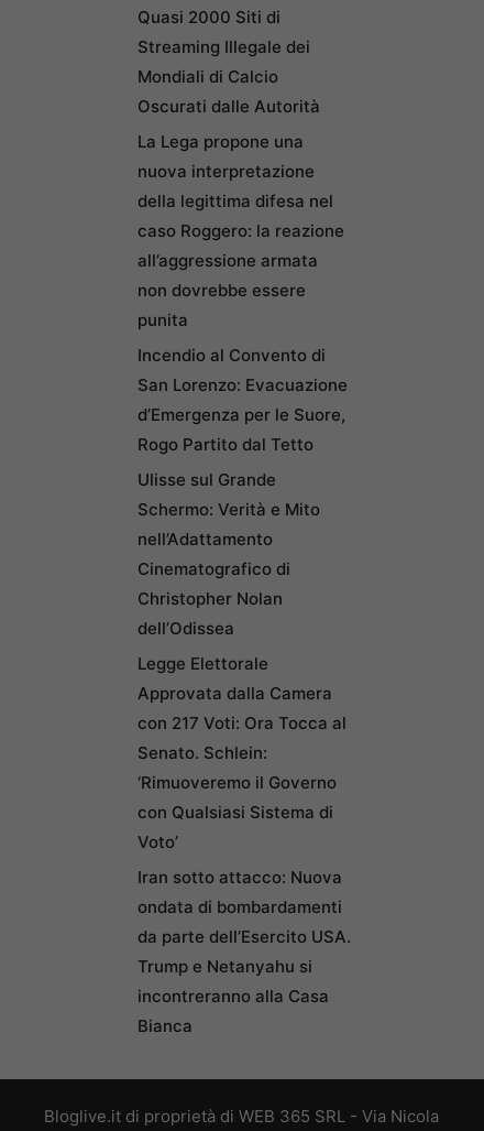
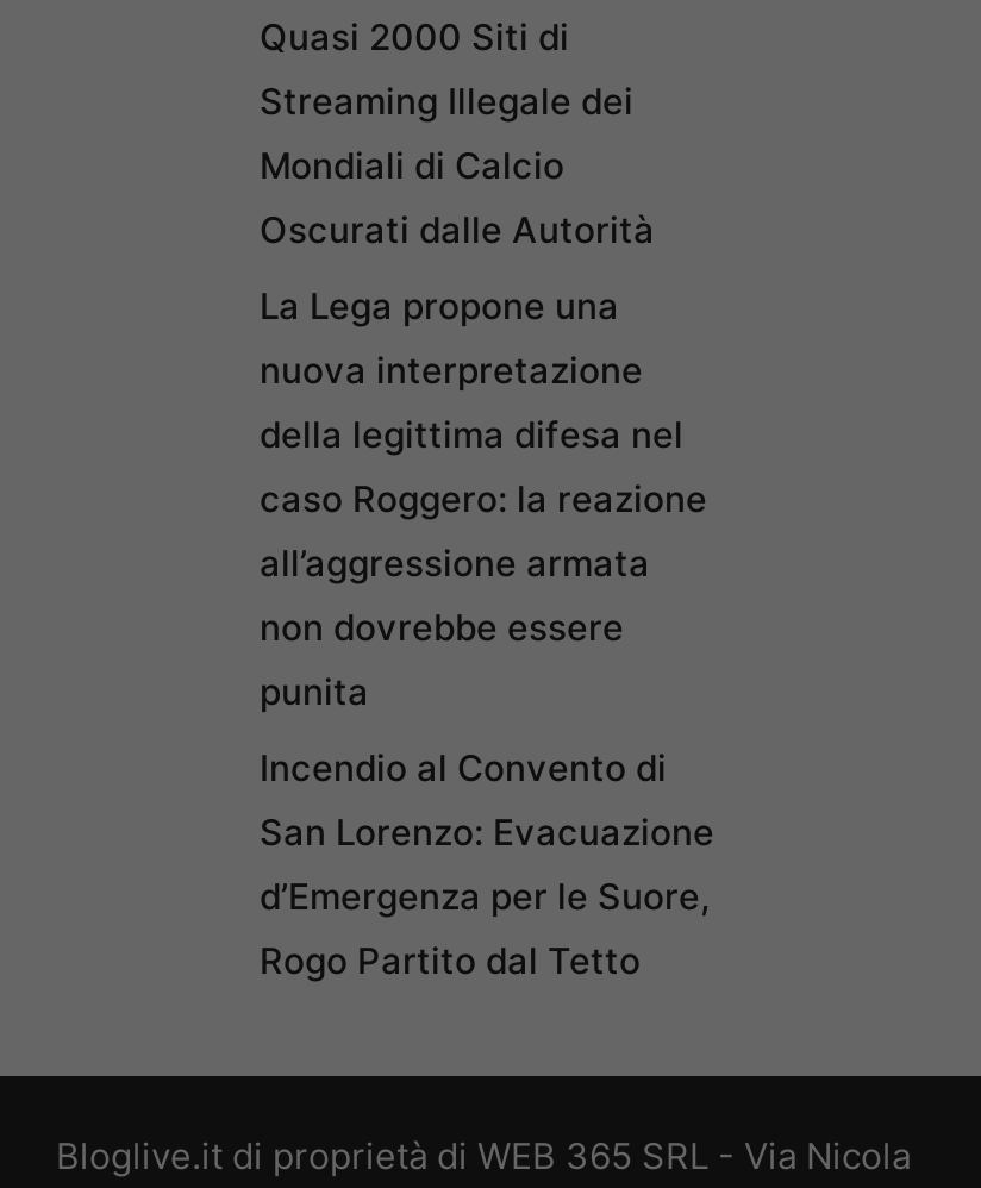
[137,469,351,1036] Ulisse sul Grande | Schermo: Verità e Mito | nell’Adattamento | Cinematografico di | Christopher Nolan | dell’Odissea | Legge Elettorale | Approvata dalla Camera | con 217 Voti: Ora Tocca al | Senato. Schlein: | ‘Rimuoveremo il Governo | con Qualsiasi Sistema di | Voto’ | Iran sotto attacco: Nuova | ondata di bombardamenti | da parte dell’Esercito USA. | Trump e Netanyahu si | incontreranno alla Casa | Bianca -> none

